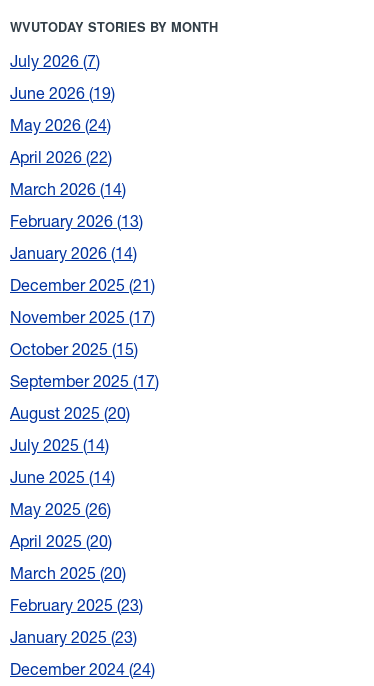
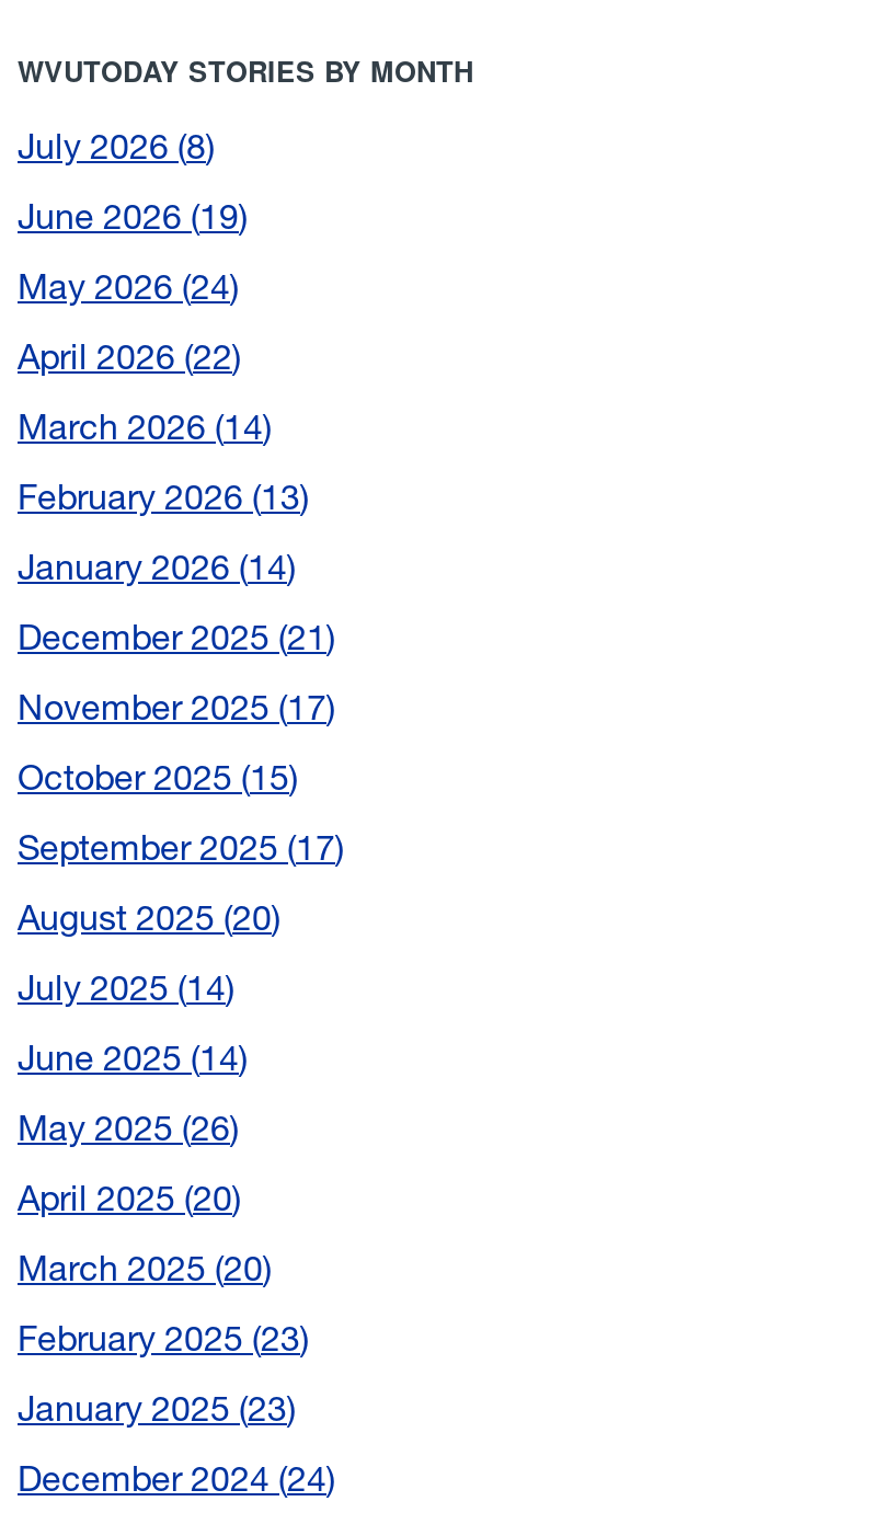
[10,51,96,71] July 2026 7 -> [18,123,206,167] July 2026 8

